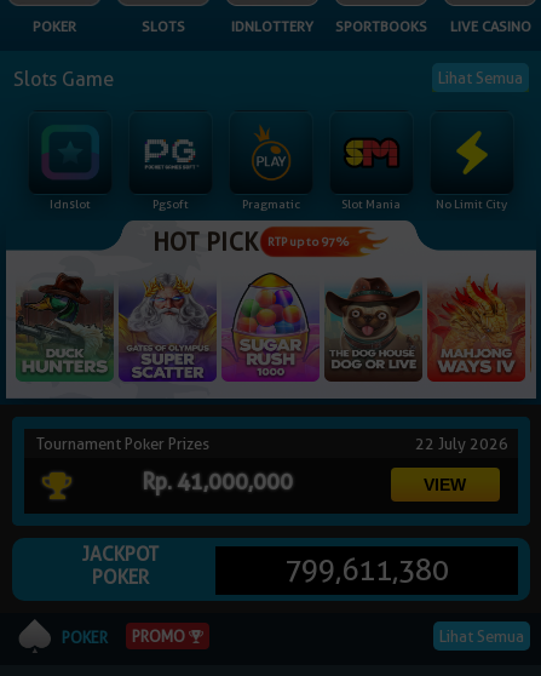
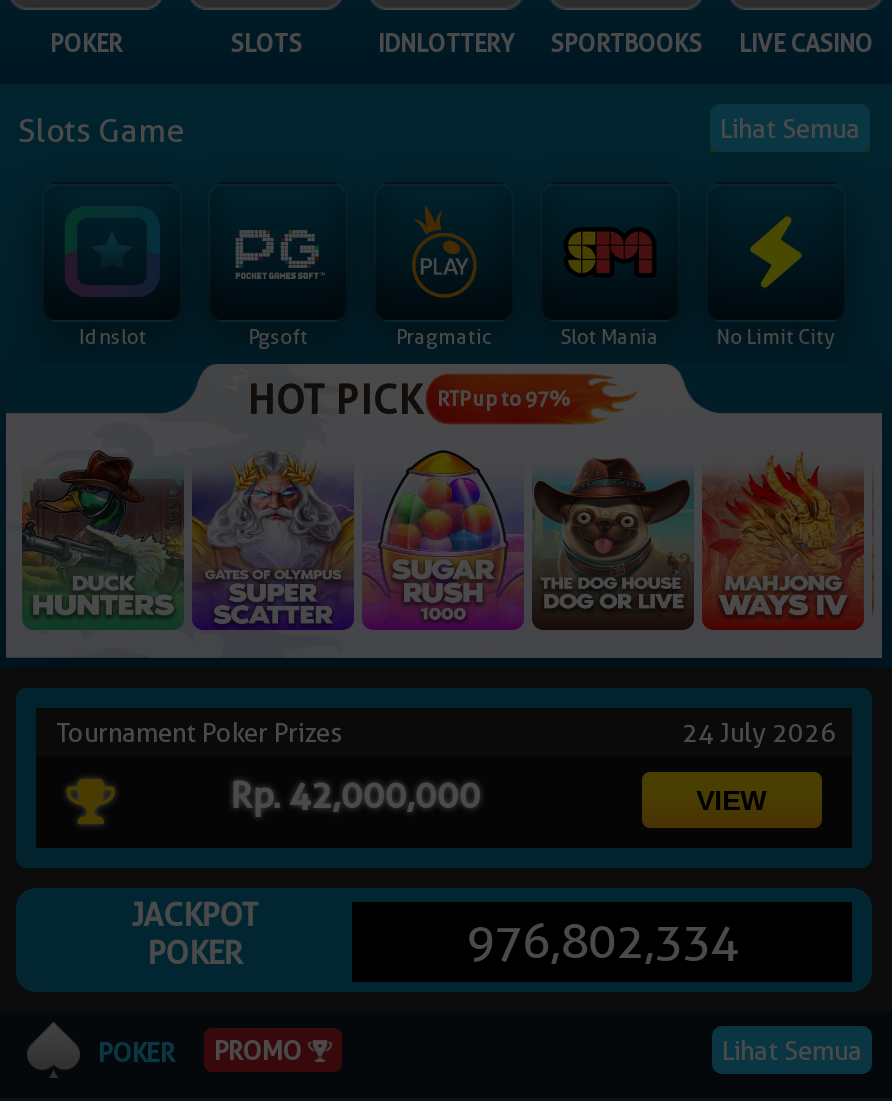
[415,434,512,454] 22 July 2026 -> [682,717,842,749] 24 July 2026
[142,469,293,495] Rp. 41,000,000 -> [230,775,480,817] Rp. 42,000,000
[285,553,449,588] 799,611,380 -> [466,913,738,971] 976,802,334

